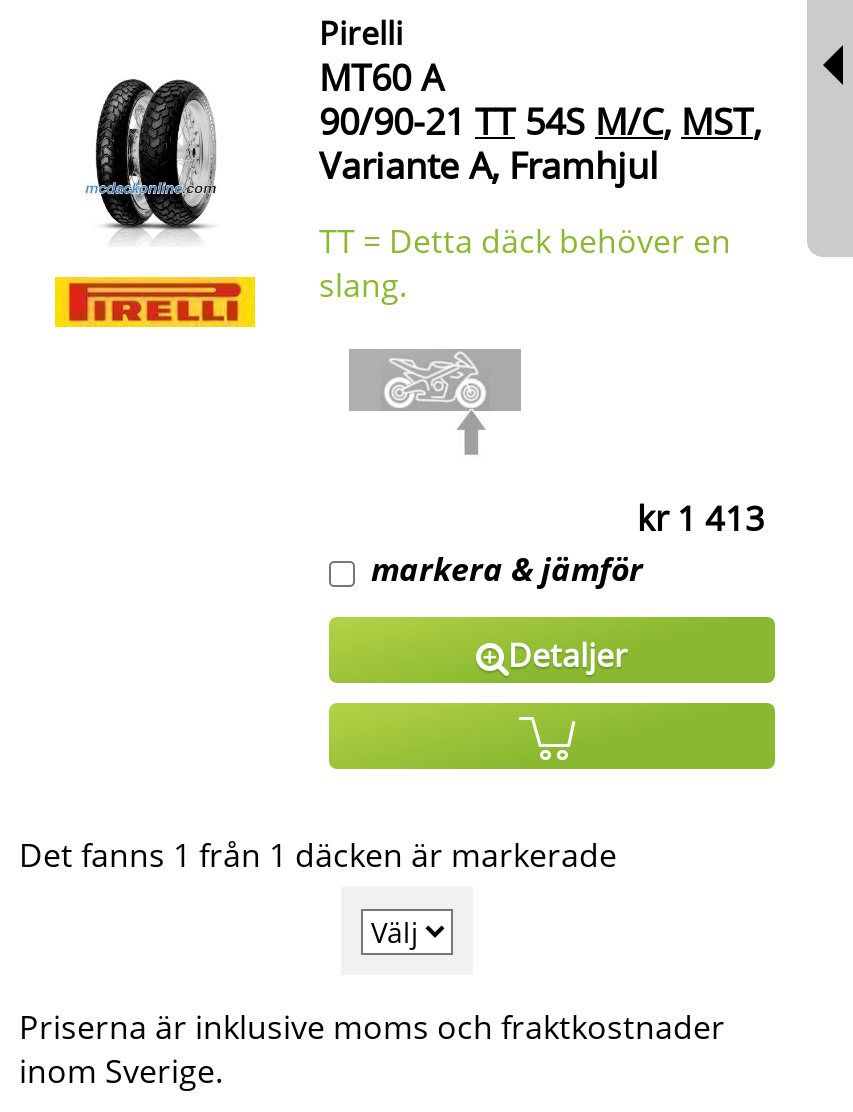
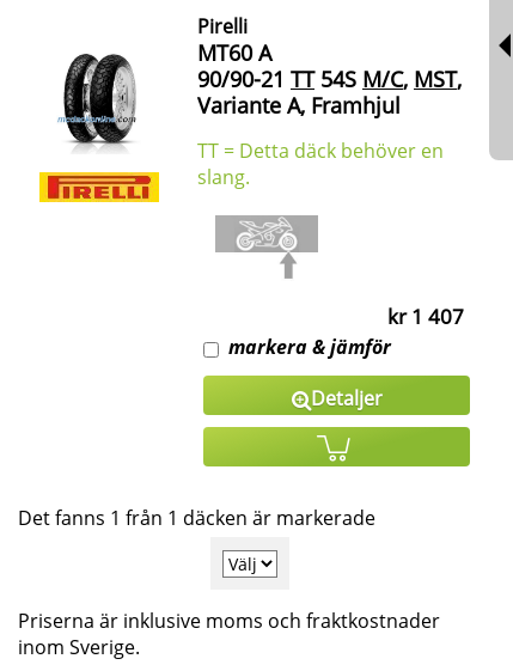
[637,496,765,542] kr 1 413 -> [387,303,464,331] kr 1 407

